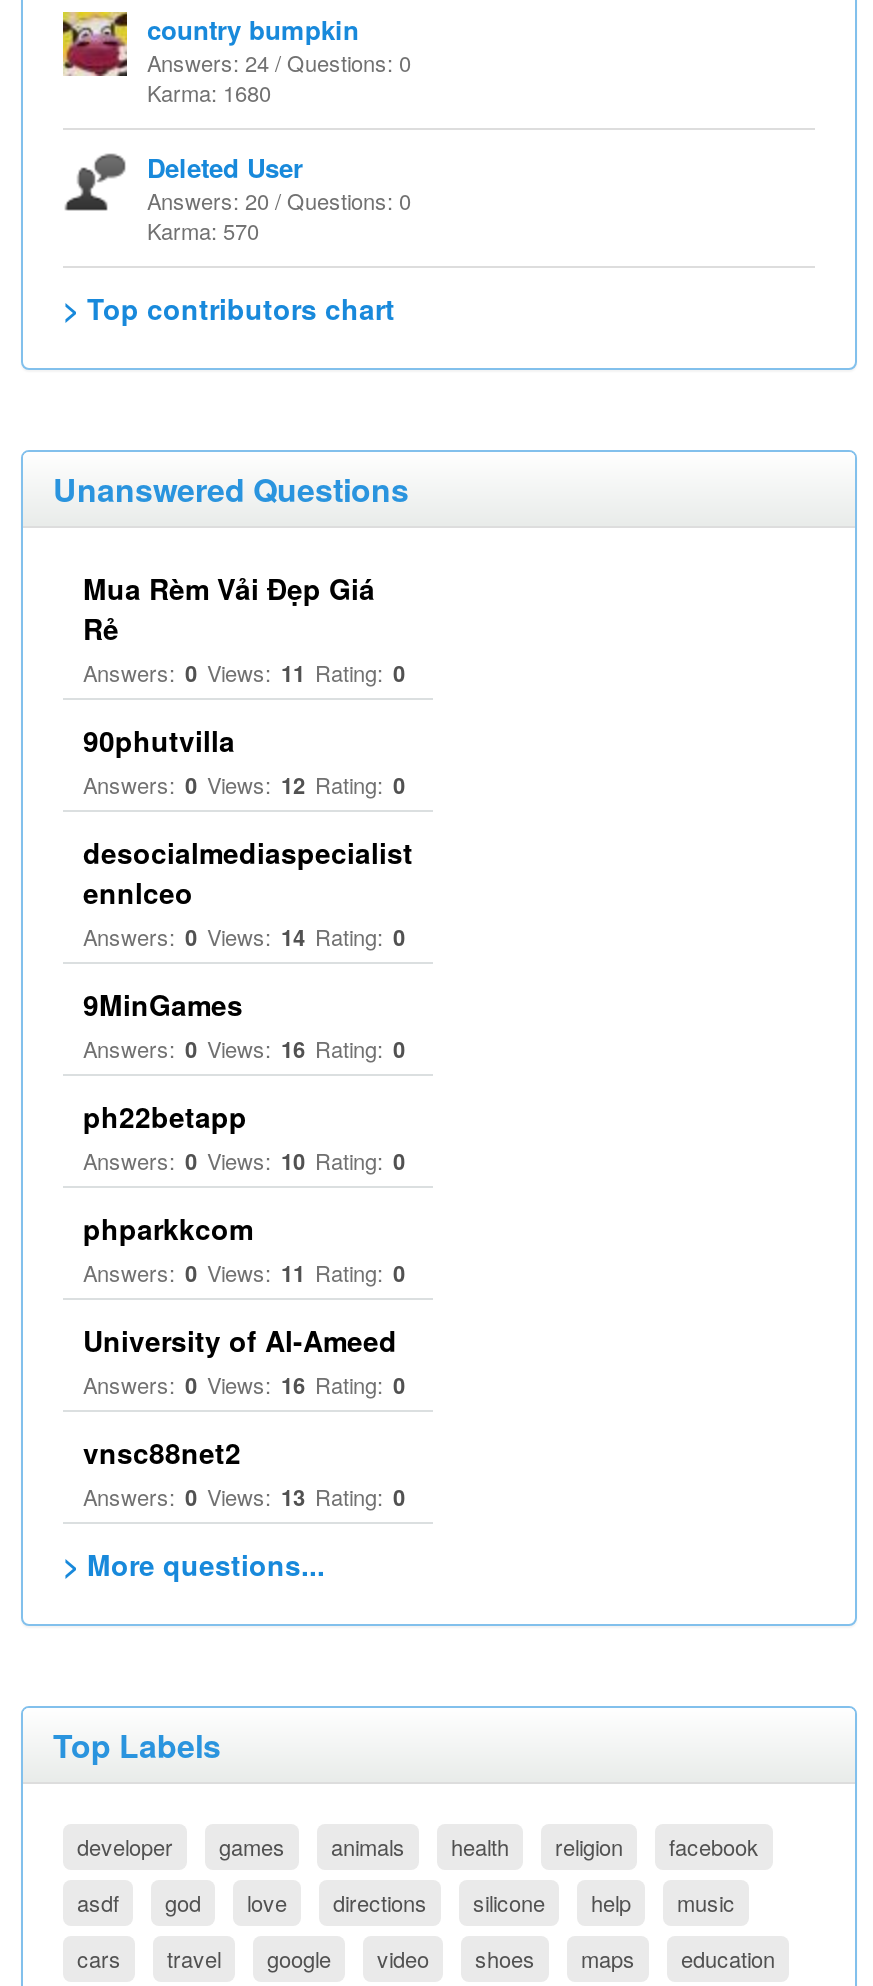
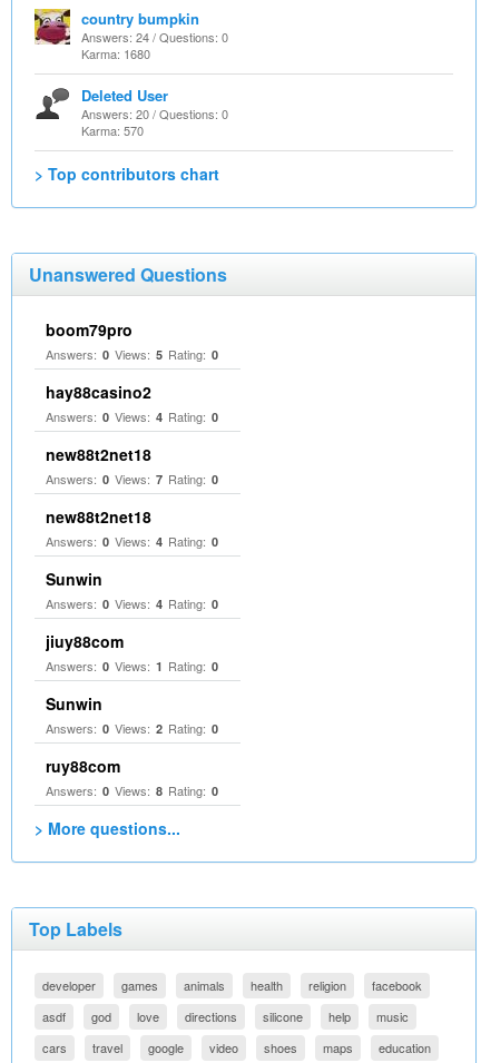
[83,568,405,688] Mua Rèm Vải Đẹp Giá | Rẻ | Answers: 0 Views: 11 Rating: 0 -> [46,318,218,363] boom79pro | Answers: 0 Views: 5 Rating: 0
[83,720,405,800] 90phutvilla | Answers: 0 Views: 12 Rating: 0 -> [46,381,218,425] hay88casino2 | Answers: 0 Views: 4 Rating: 0
[83,832,413,952] desocialmediaspecialist | ennlceo | Answers: 0 Views: 14 Rating: 0 -> [46,443,218,488] new88t2net18 | Answers: 0 Views: 7 Rating: 0
[83,984,405,1064] 9MinGames | Answers: 0 Views: 16 Rating: 0 -> [46,505,218,550] new88t2net18 | Answers: 0 Views: 4 Rating: 0
[83,1096,405,1176] ph22betapp | Answers: 0 Views: 10 Rating: 0 -> [46,568,218,612] Sunwin | Answers: 0 Views: 4 Rating: 0
[83,1208,405,1288] phparkkcom | Answers: 0 Views: 11 Rating: 0 -> [46,630,218,675] jiuy88com | Answers: 0 Views: 1 Rating: 0
[83,1320,405,1400] University of Al-Ameed | Answers: 0 Views: 16 Rating: 0 -> [46,692,218,737] Sunwin | Answers: 0 Views: 2 Rating: 0
[83,1432,405,1512] vnsc88net2 | Answers: 0 Views: 13 Rating: 0 -> [46,755,218,799] ruy88com | Answers: 0 Views: 8 Rating: 0

